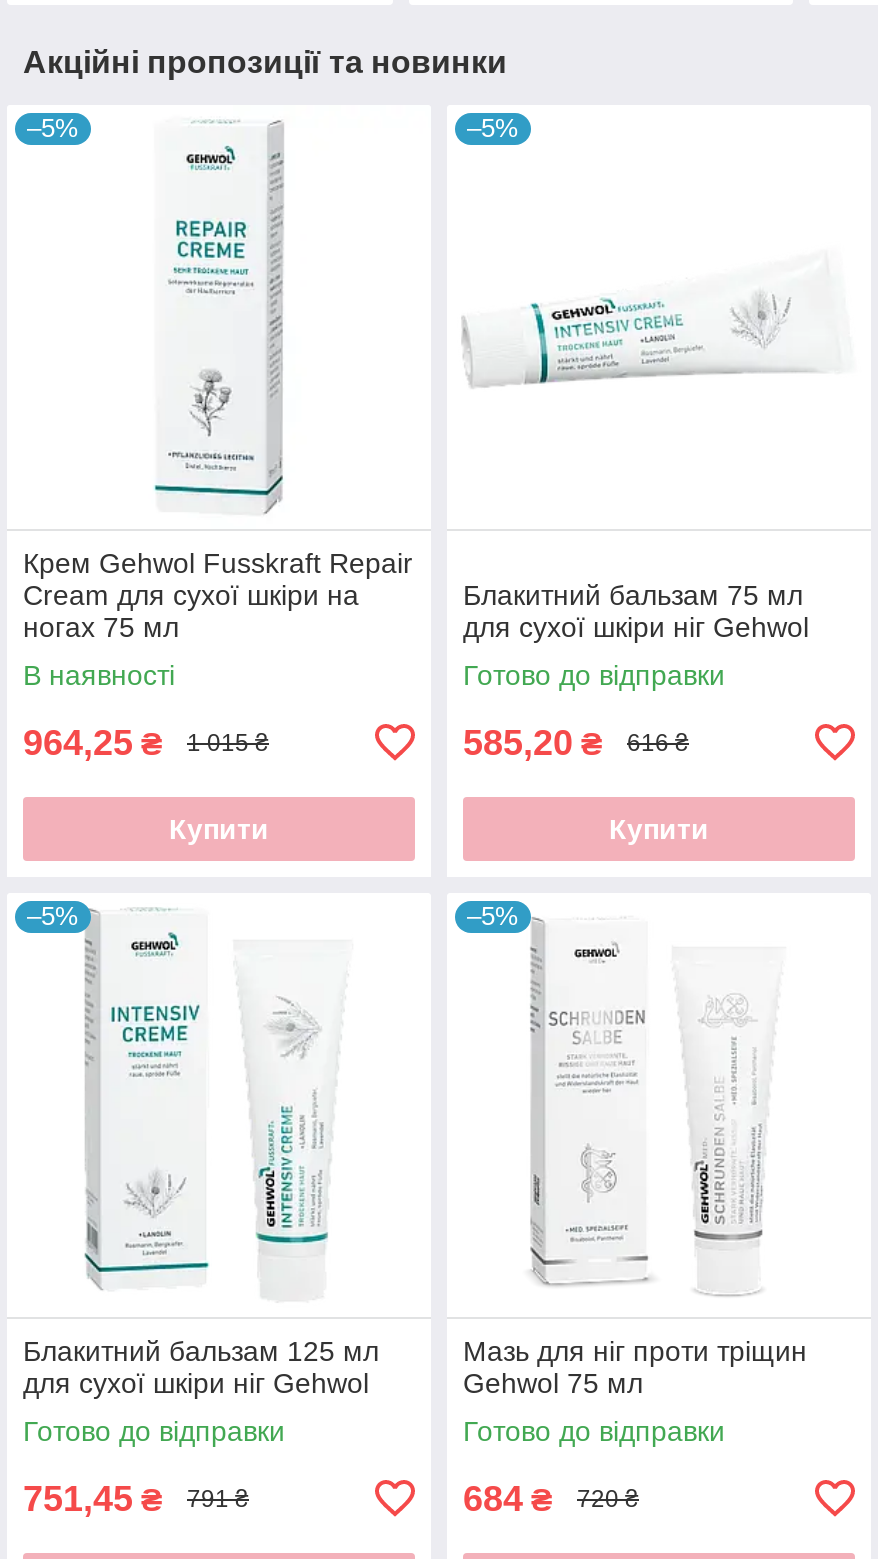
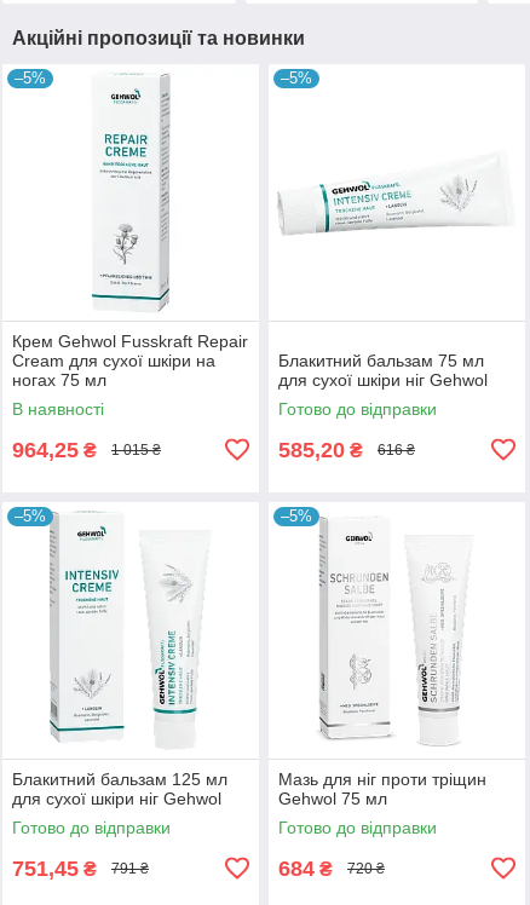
[169,813,269,845] Купити -> none
[609,813,709,845] Купити -> none

